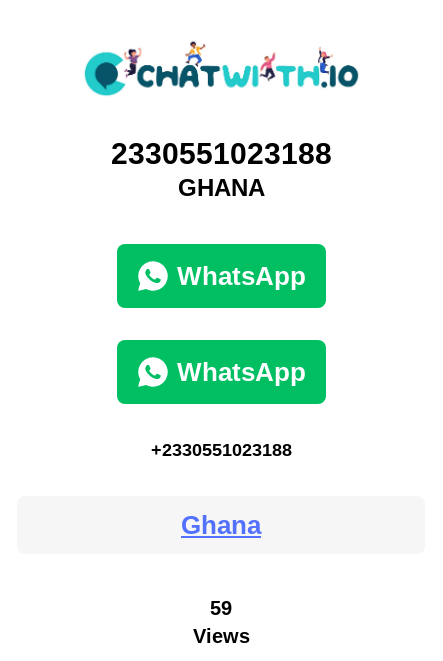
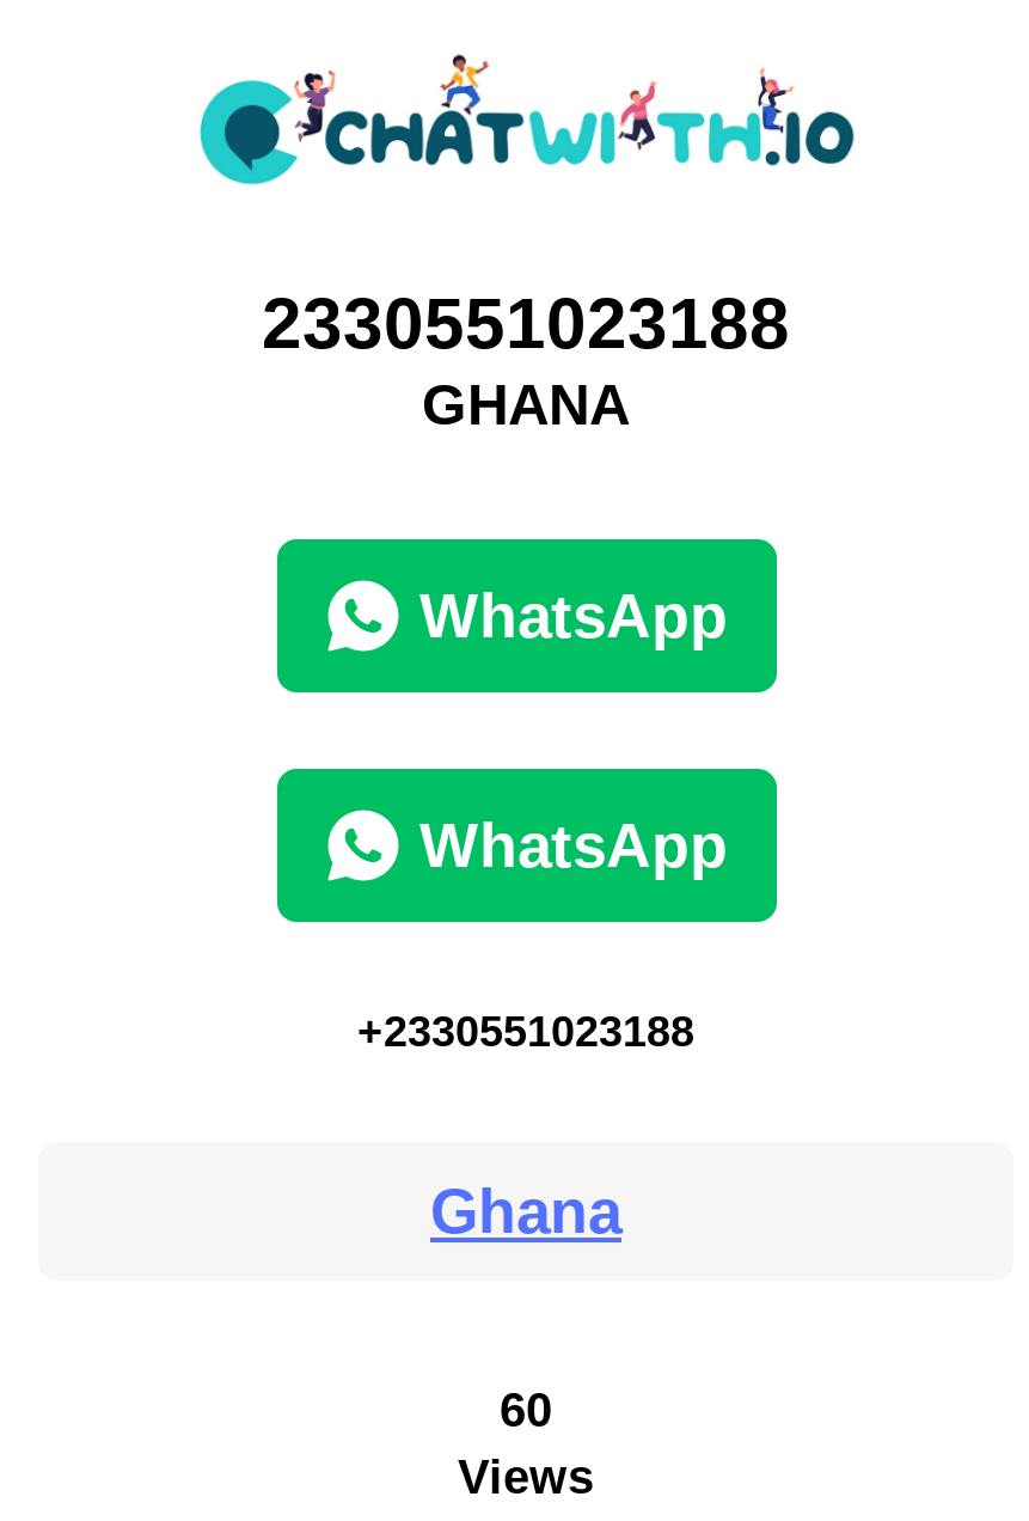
[210,597,232,619] 59 -> [500,1383,552,1436] 60

